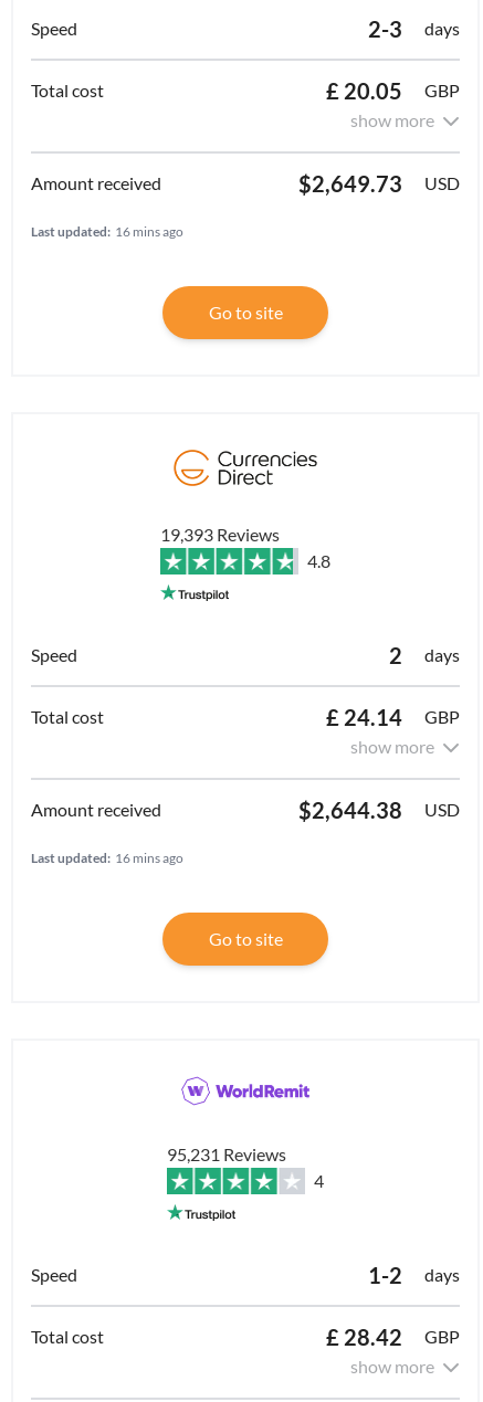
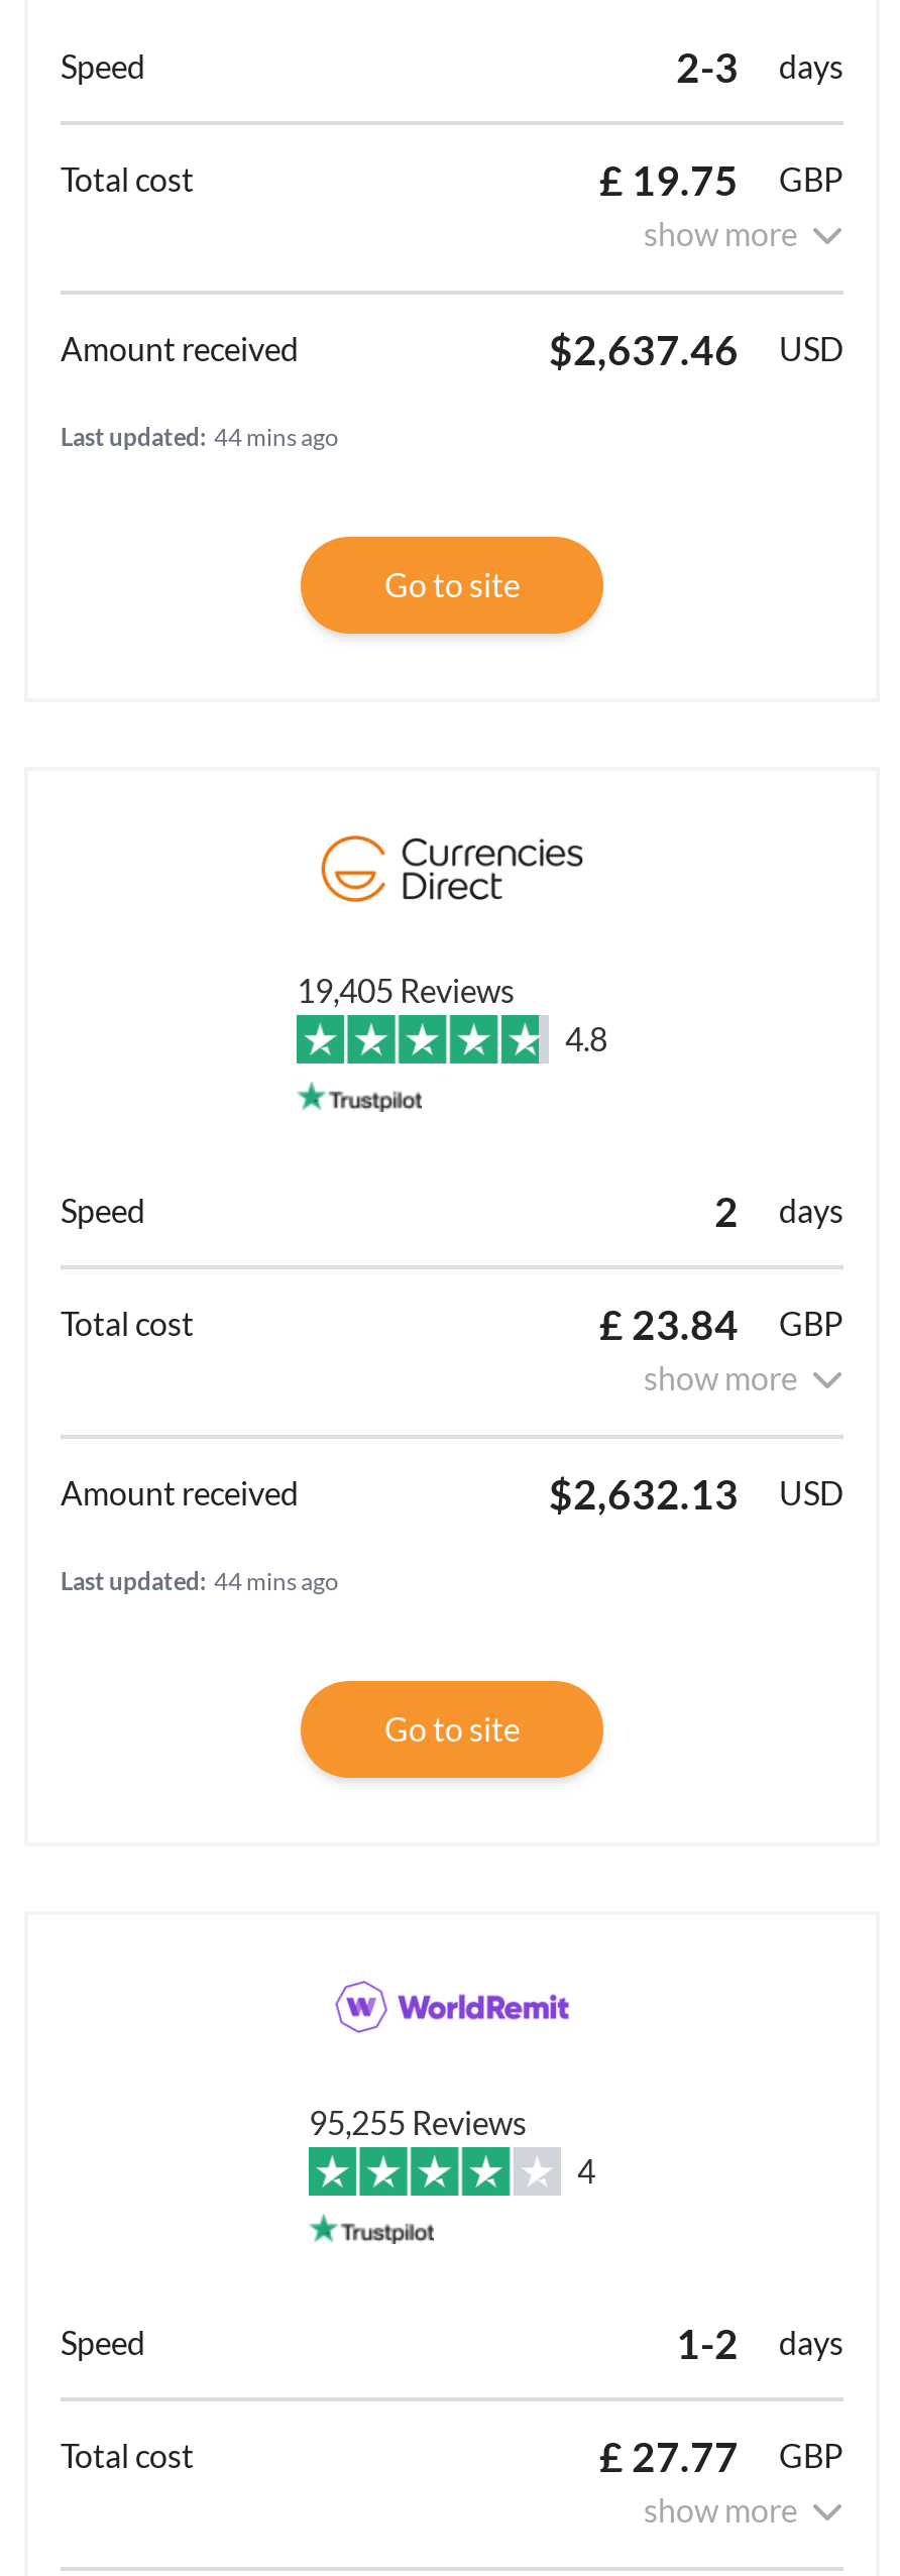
[326,77,460,104] £ 20.05 GBP -> [599,155,843,203] £ 19.75 GBP
[298,170,460,196] $2,649.73 USD -> [549,324,843,373] $2,637.46 USD
[31,223,183,239] Last updated: 16 mins ago -> [61,421,339,451] Last updated: 44 mins ago
[160,524,280,545] 19,393 Reviews -> [297,972,515,1010] 19,405 Reviews
[326,704,460,731] £ 24.14 GBP -> [599,1301,843,1349] £ 23.84 GBP
[298,797,460,824] $2,644.38 USD -> [549,1470,843,1519] $2,632.13 USD
[31,850,183,867] Last updated: 16 mins ago -> [61,1567,339,1597] Last updated: 44 mins ago
[167,1144,286,1165] 95,231 Reviews -> [309,2104,527,2142] 95,255 Reviews
[326,1324,460,1351] £ 28.42 GBP -> [599,2433,843,2481] £ 27.77 GBP

